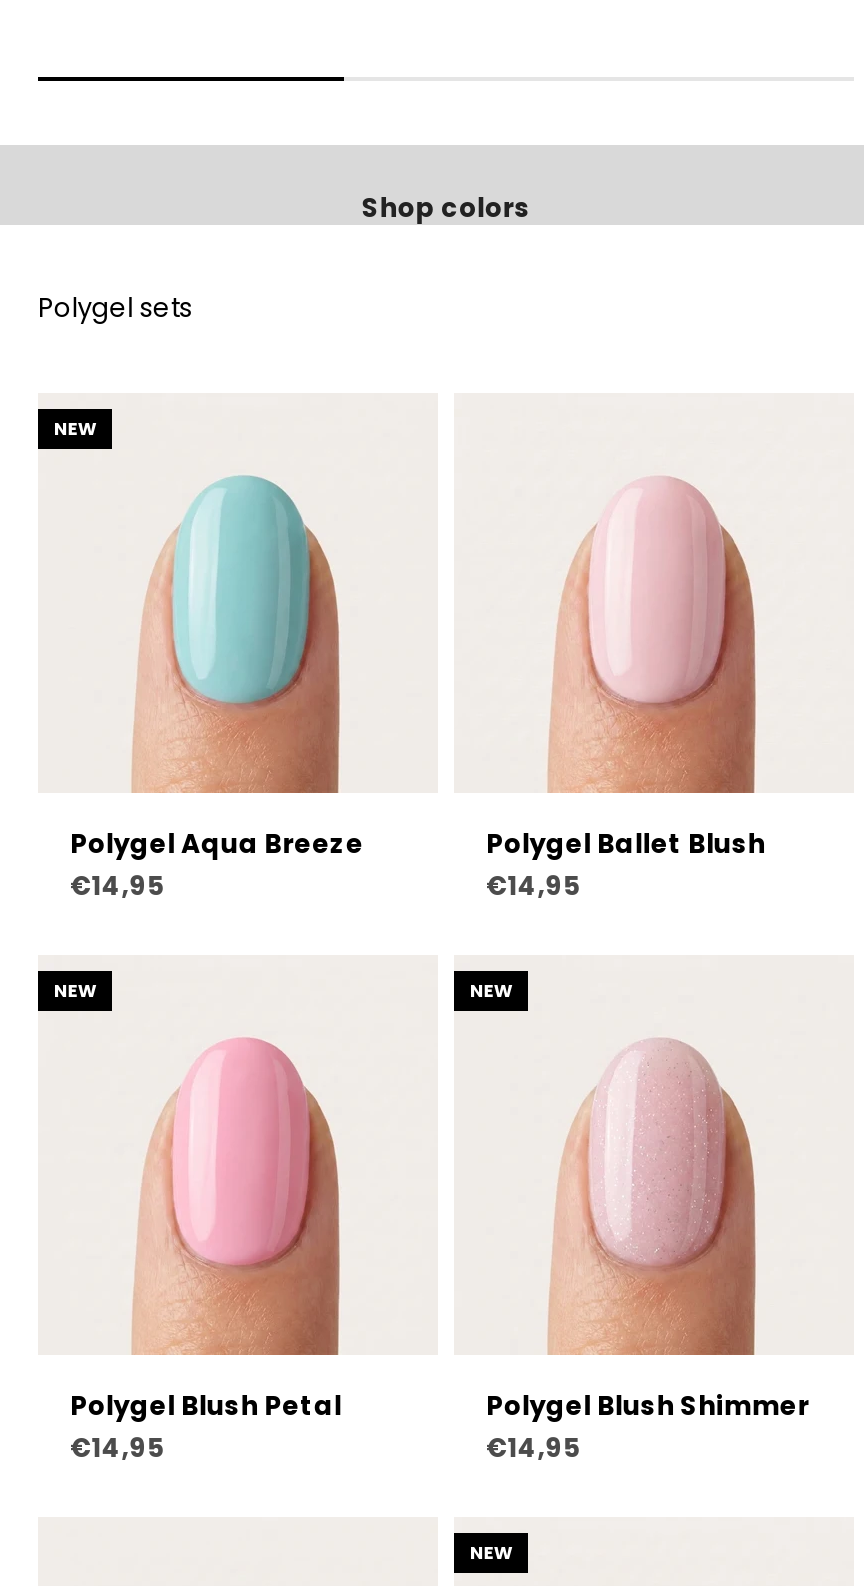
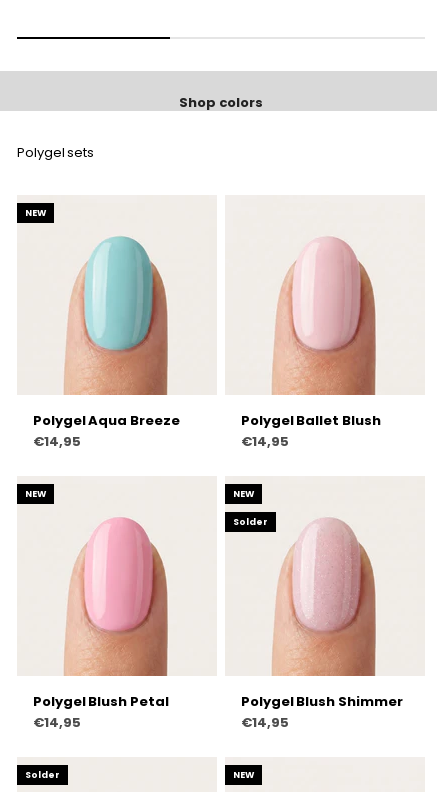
none -> [233,516,268,528] Solder
none -> [25,769,60,781] Solder

